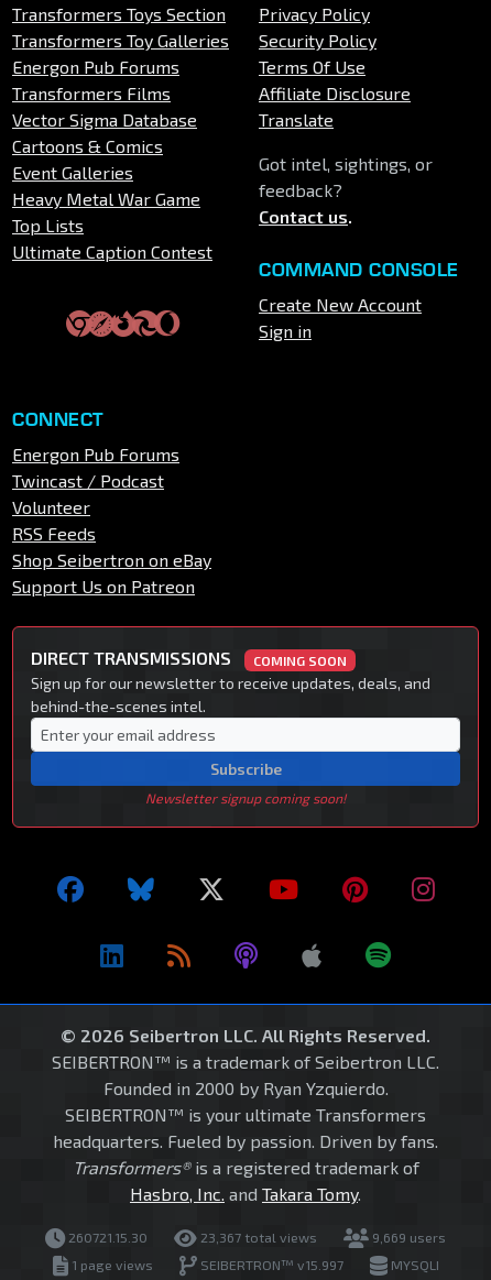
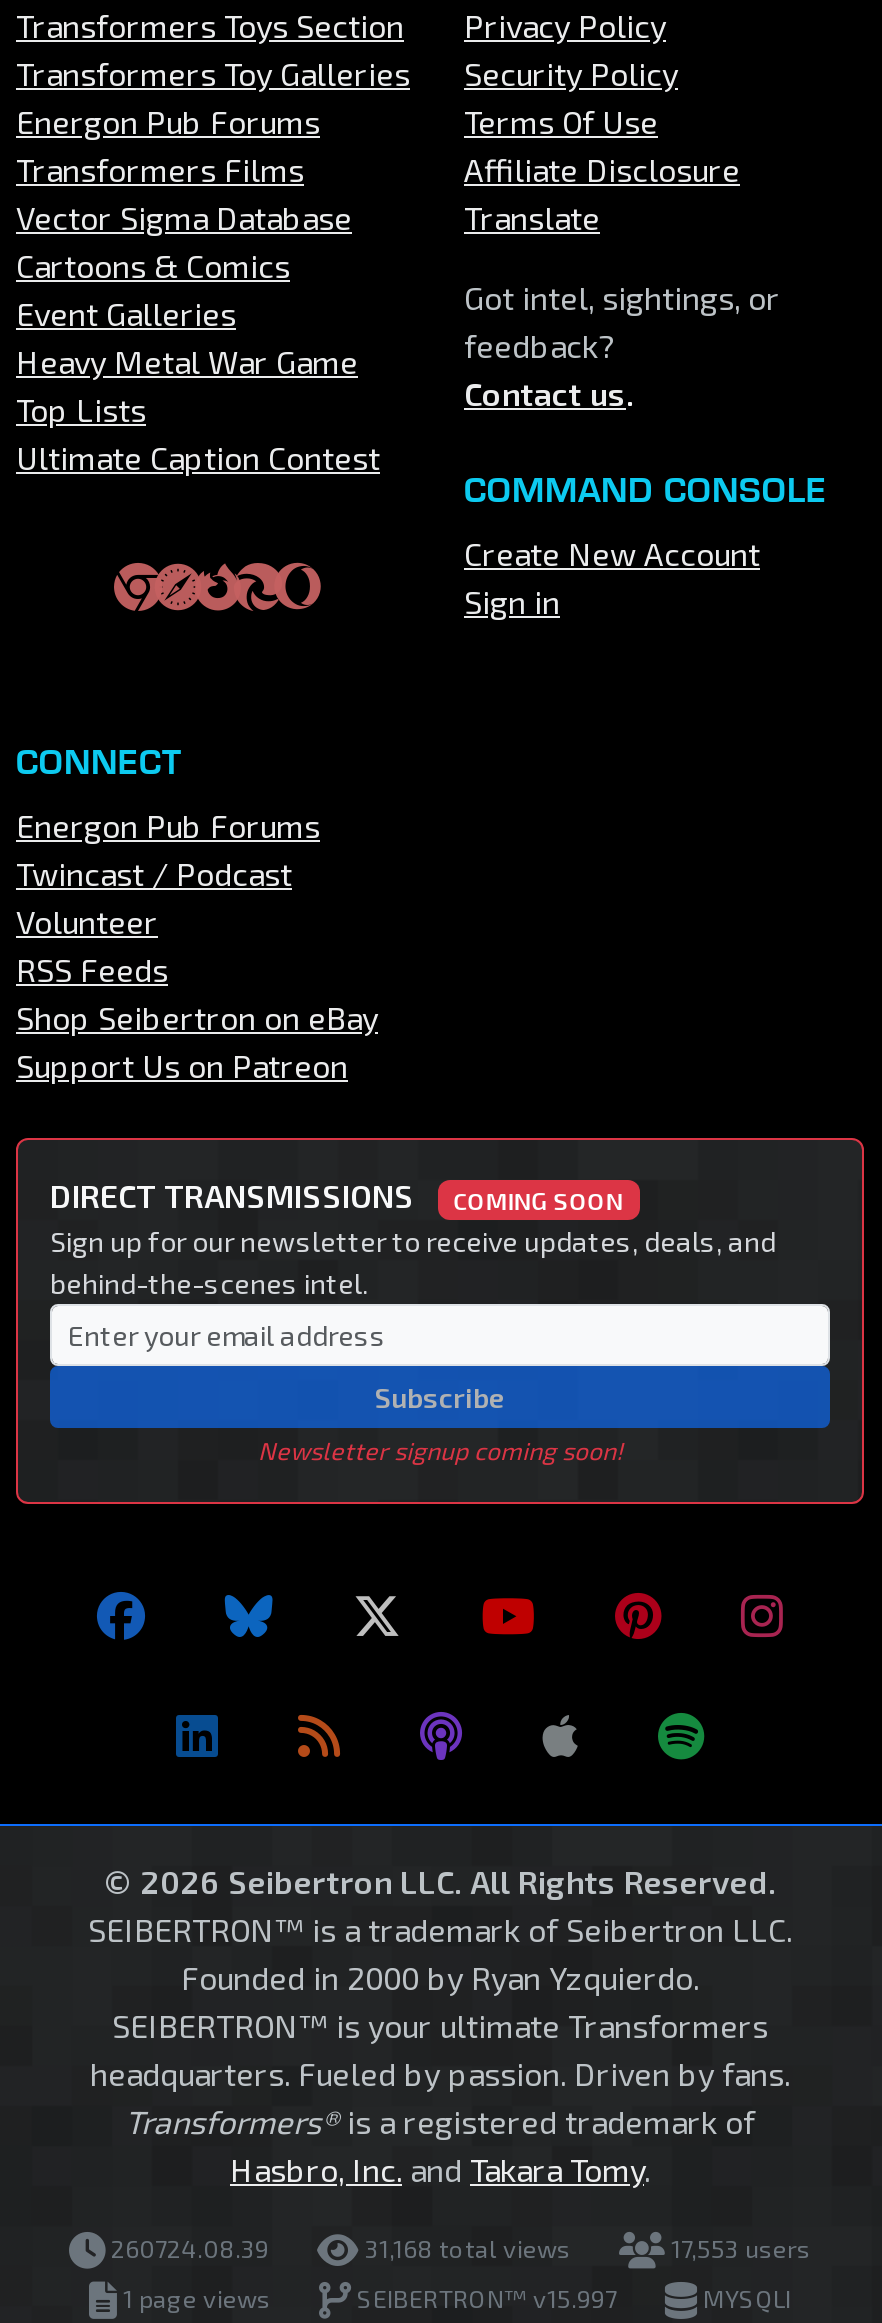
[65,1230,148,1245] 260721.15.30 -> [105,2235,269,2263] 260724.08.39
[197,1230,317,1245] 23,367 total views -> [359,2235,571,2263] 31,168 total views
[369,1230,446,1245] 9,669 users -> [665,2235,811,2263] 17,553 users

